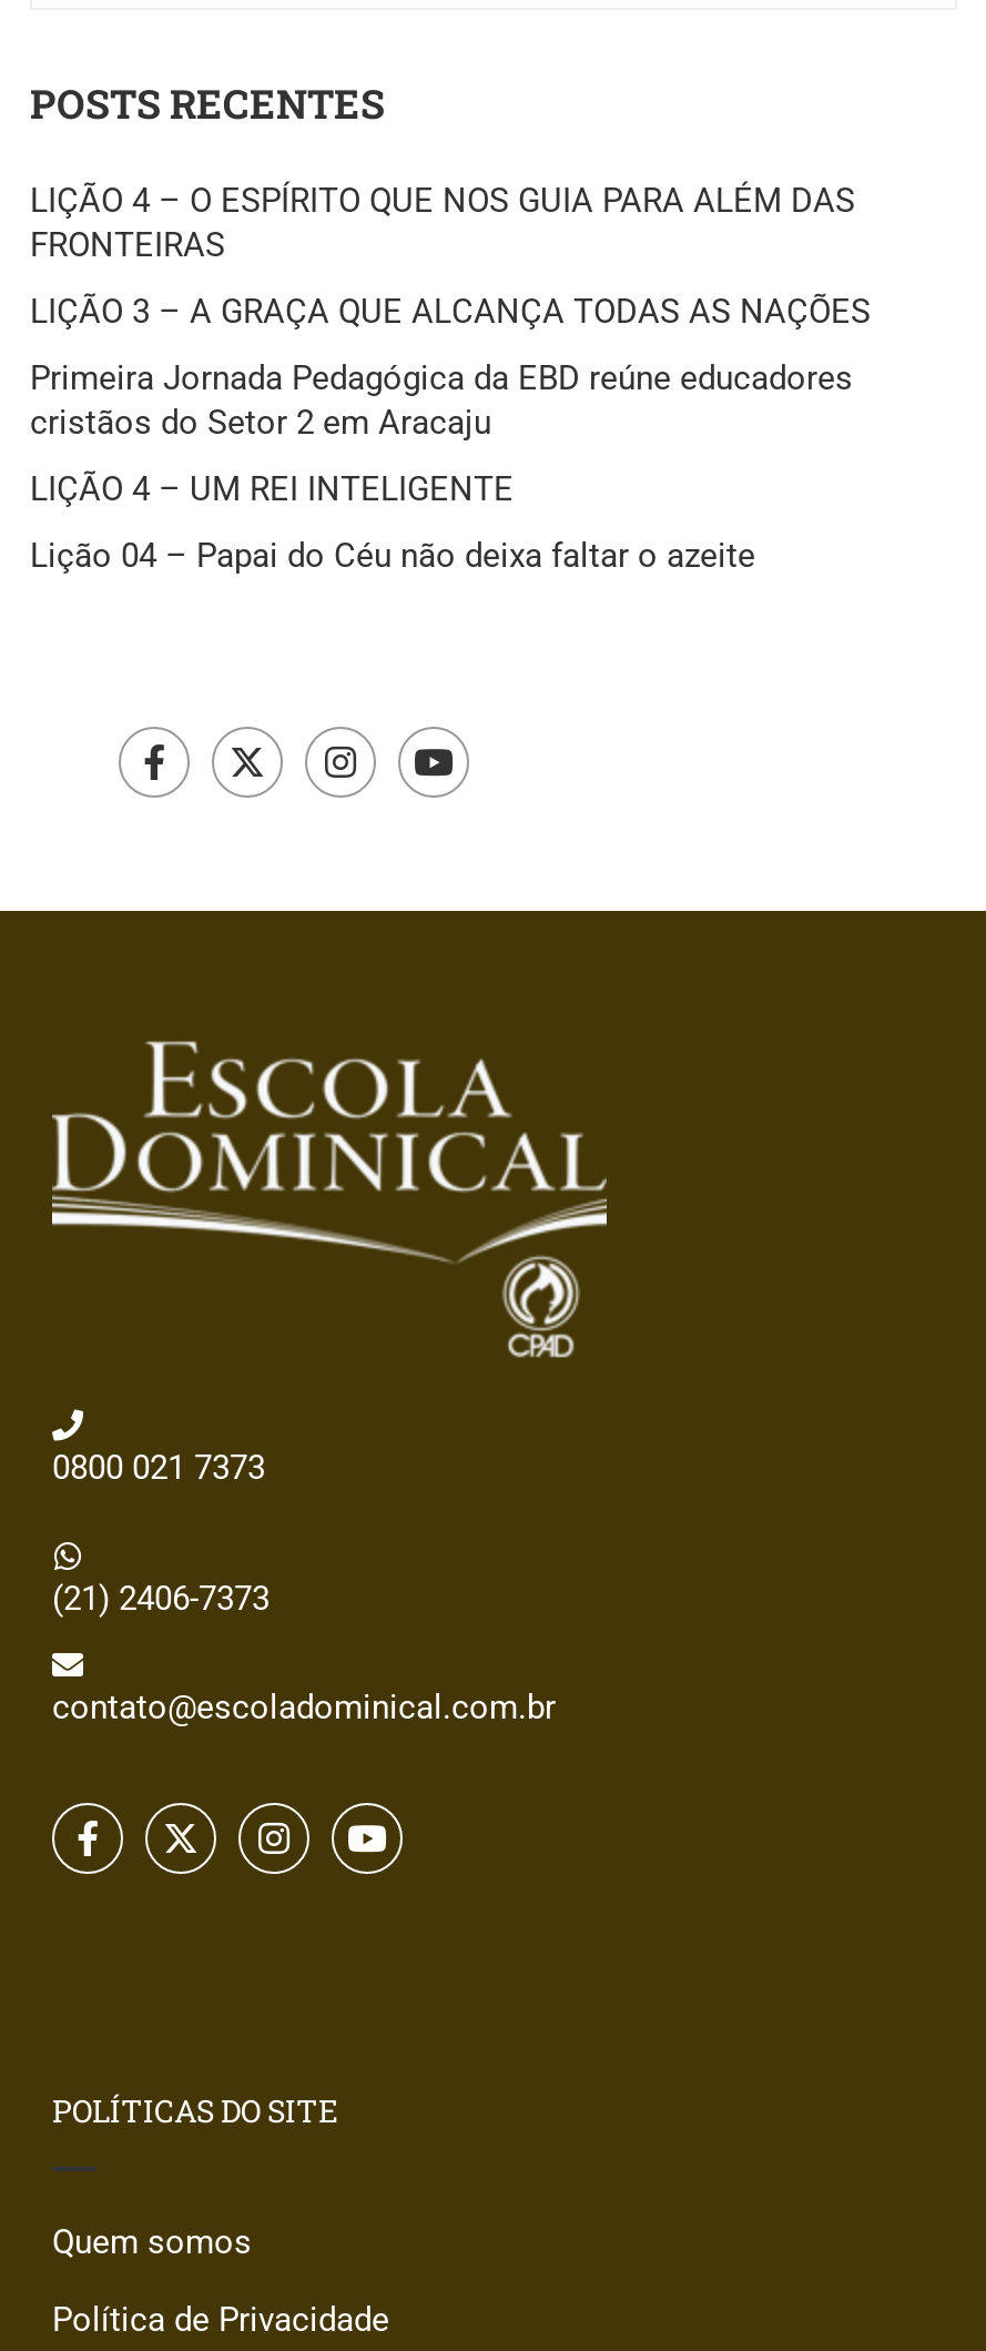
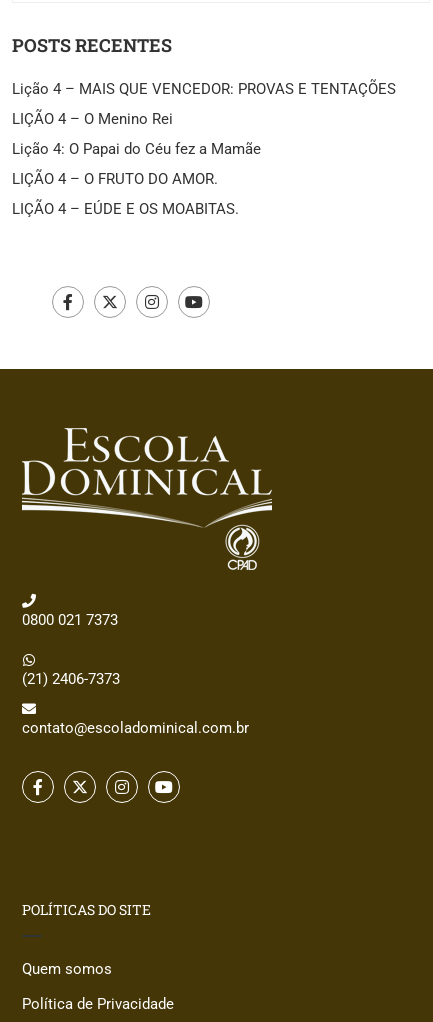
[30,180,855,264] LIÇÃO 4 – O ESPÍRITO QUE NOS GUIA PARA ALÉM DAS | FRONTEIRAS -> [12,79,396,97] Lição 4 – MAIS QUE VENCEDOR: PROVAS E TENTAÇÕES
[30,291,871,331] LIÇÃO 3 – A GRAÇA QUE ALCANÇA TODAS AS NAÇÕES -> [12,109,173,127] LIÇÃO 4 – O Menino Rei
[30,357,853,442] Primeira Jornada Pedagógica da EBD reúne educadores | cristãos do Setor 2 em Aracaju -> [12,139,261,157] Lição 4: O Papai do Céu fez a Mamãe
[30,468,514,508] LIÇÃO 4 – UM REI INTELIGENTE -> [12,169,218,187] LIÇÃO 4 – O FRUTO DO AMOR.
[30,535,755,575] Lição 04 – Papai do Céu não deixa faltar o azeite -> [12,199,239,217] LIÇÃO 4 – EÚDE E OS MOABITAS.

